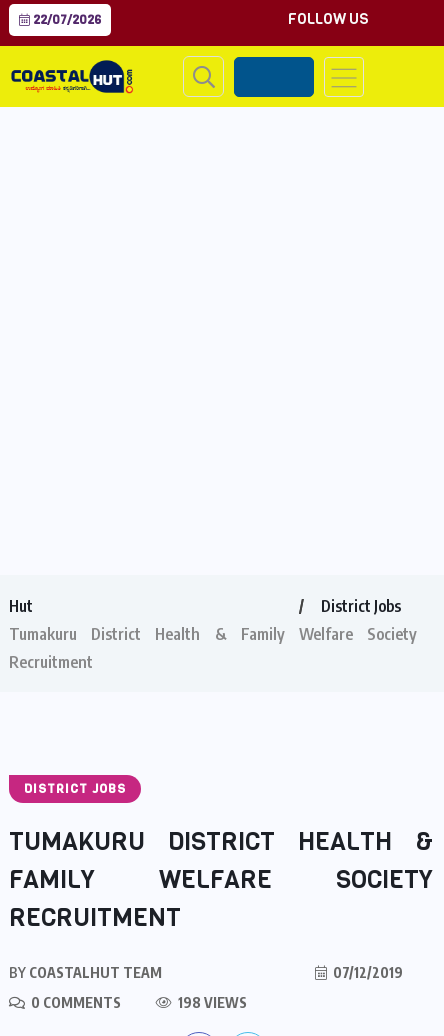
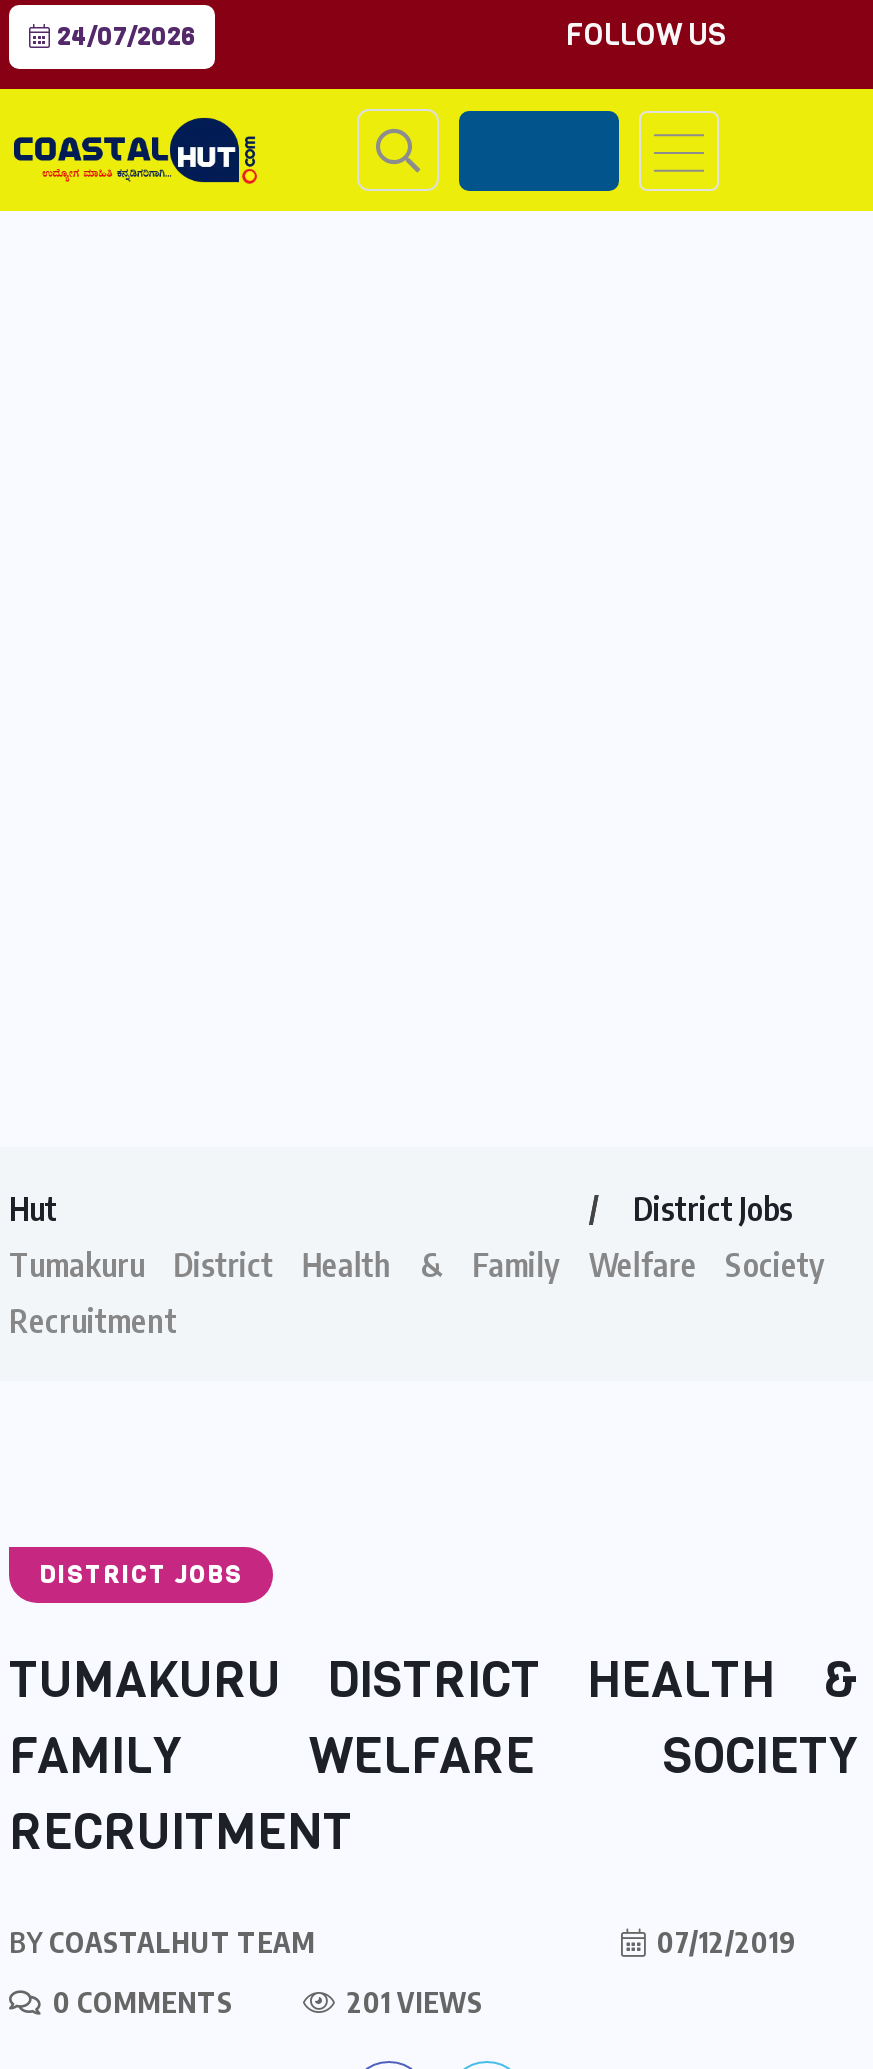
[30,12,101,28] 22/07/2026 -> [51,21,195,53] 24/07/2026
[175,994,247,1011] 198 VIEWS -> [341,1985,483,2019] 201 VIEWS

